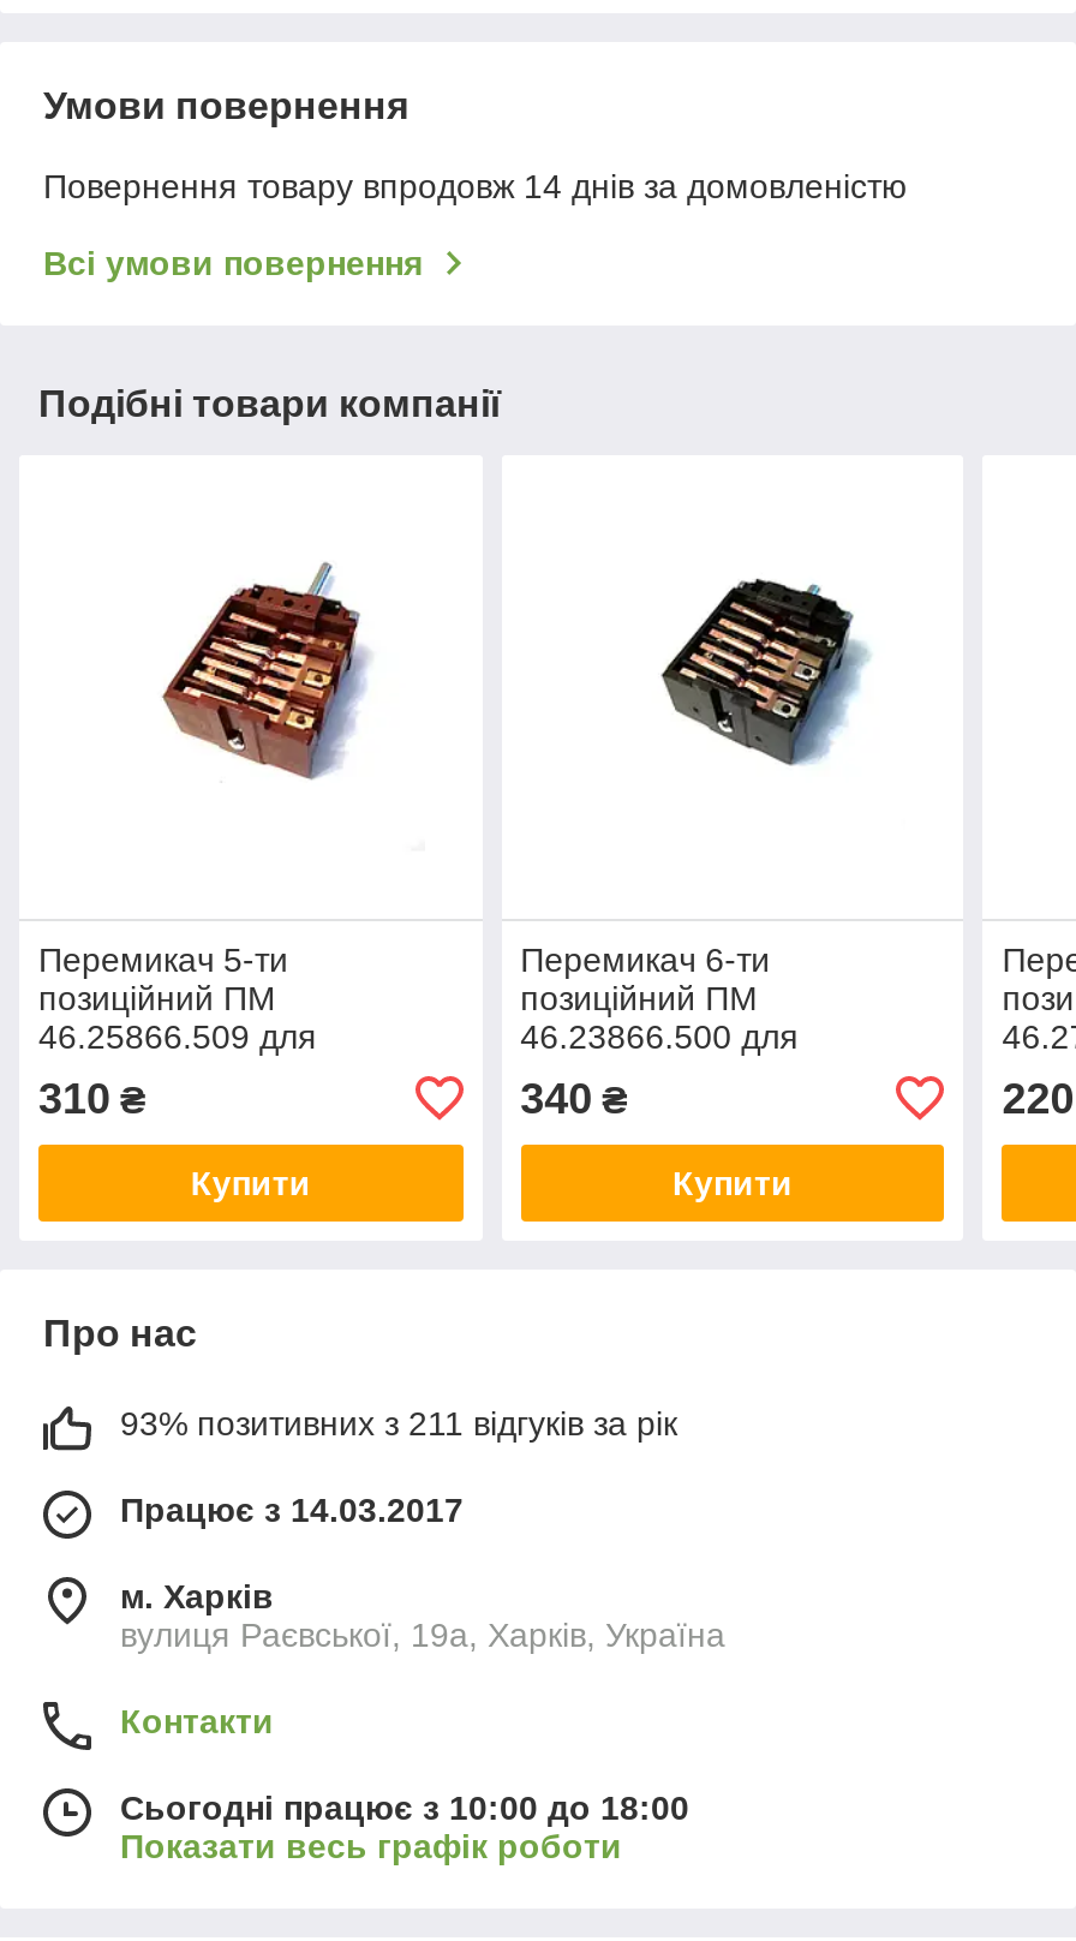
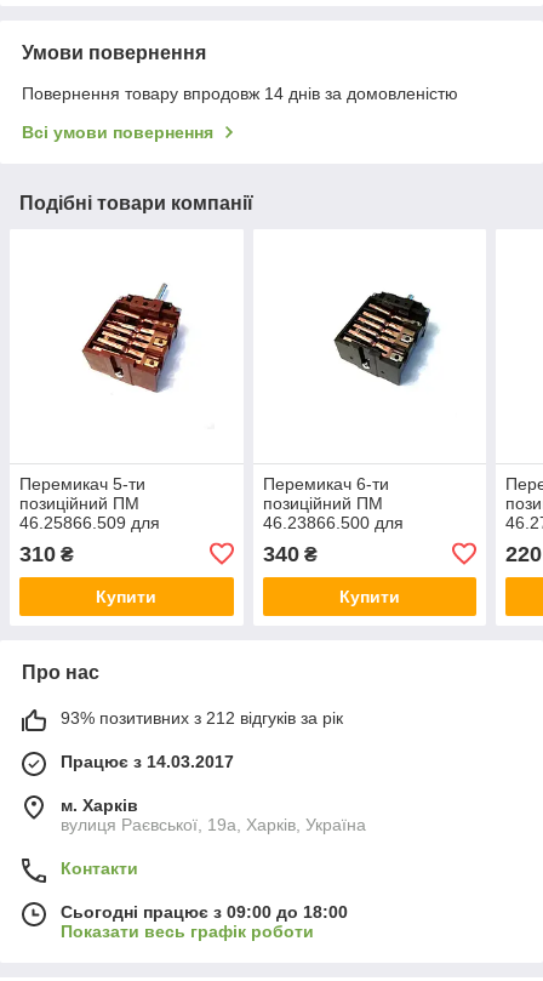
[120,1404,677,1442] 93% позитивних з 211 відгуків за рік -> [61,708,343,727] 93% позитивних з 212 відгуків за рік
[120,1788,689,1826] Сьогодні працює з 10:00 до 18:00 -> [61,902,348,921] Сьогодні працює з 09:00 до 18:00

